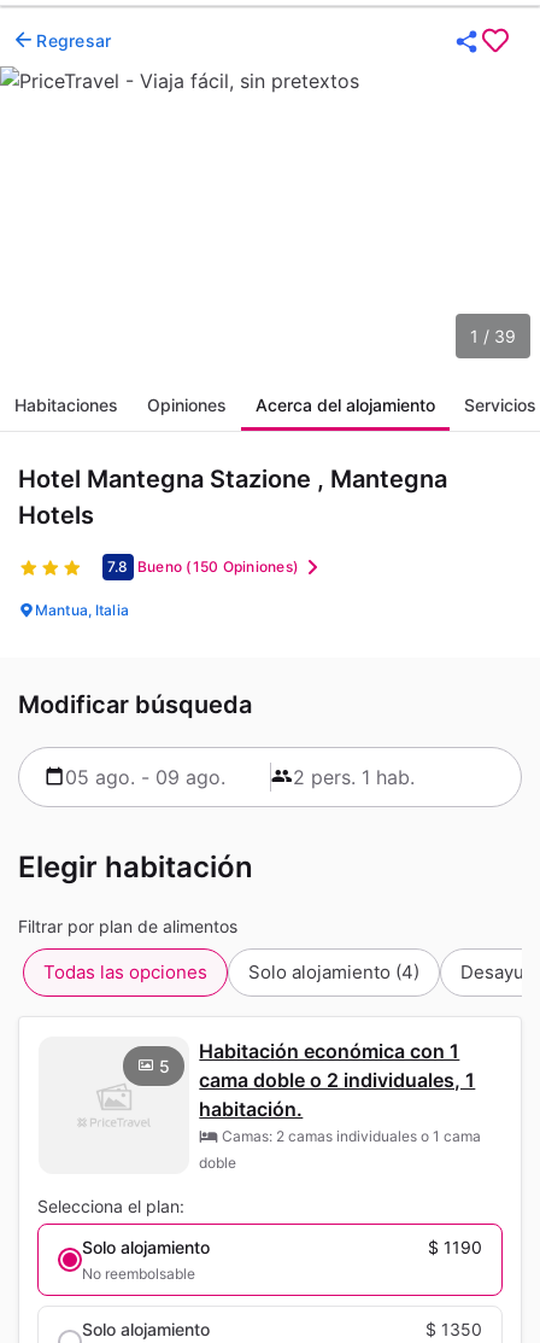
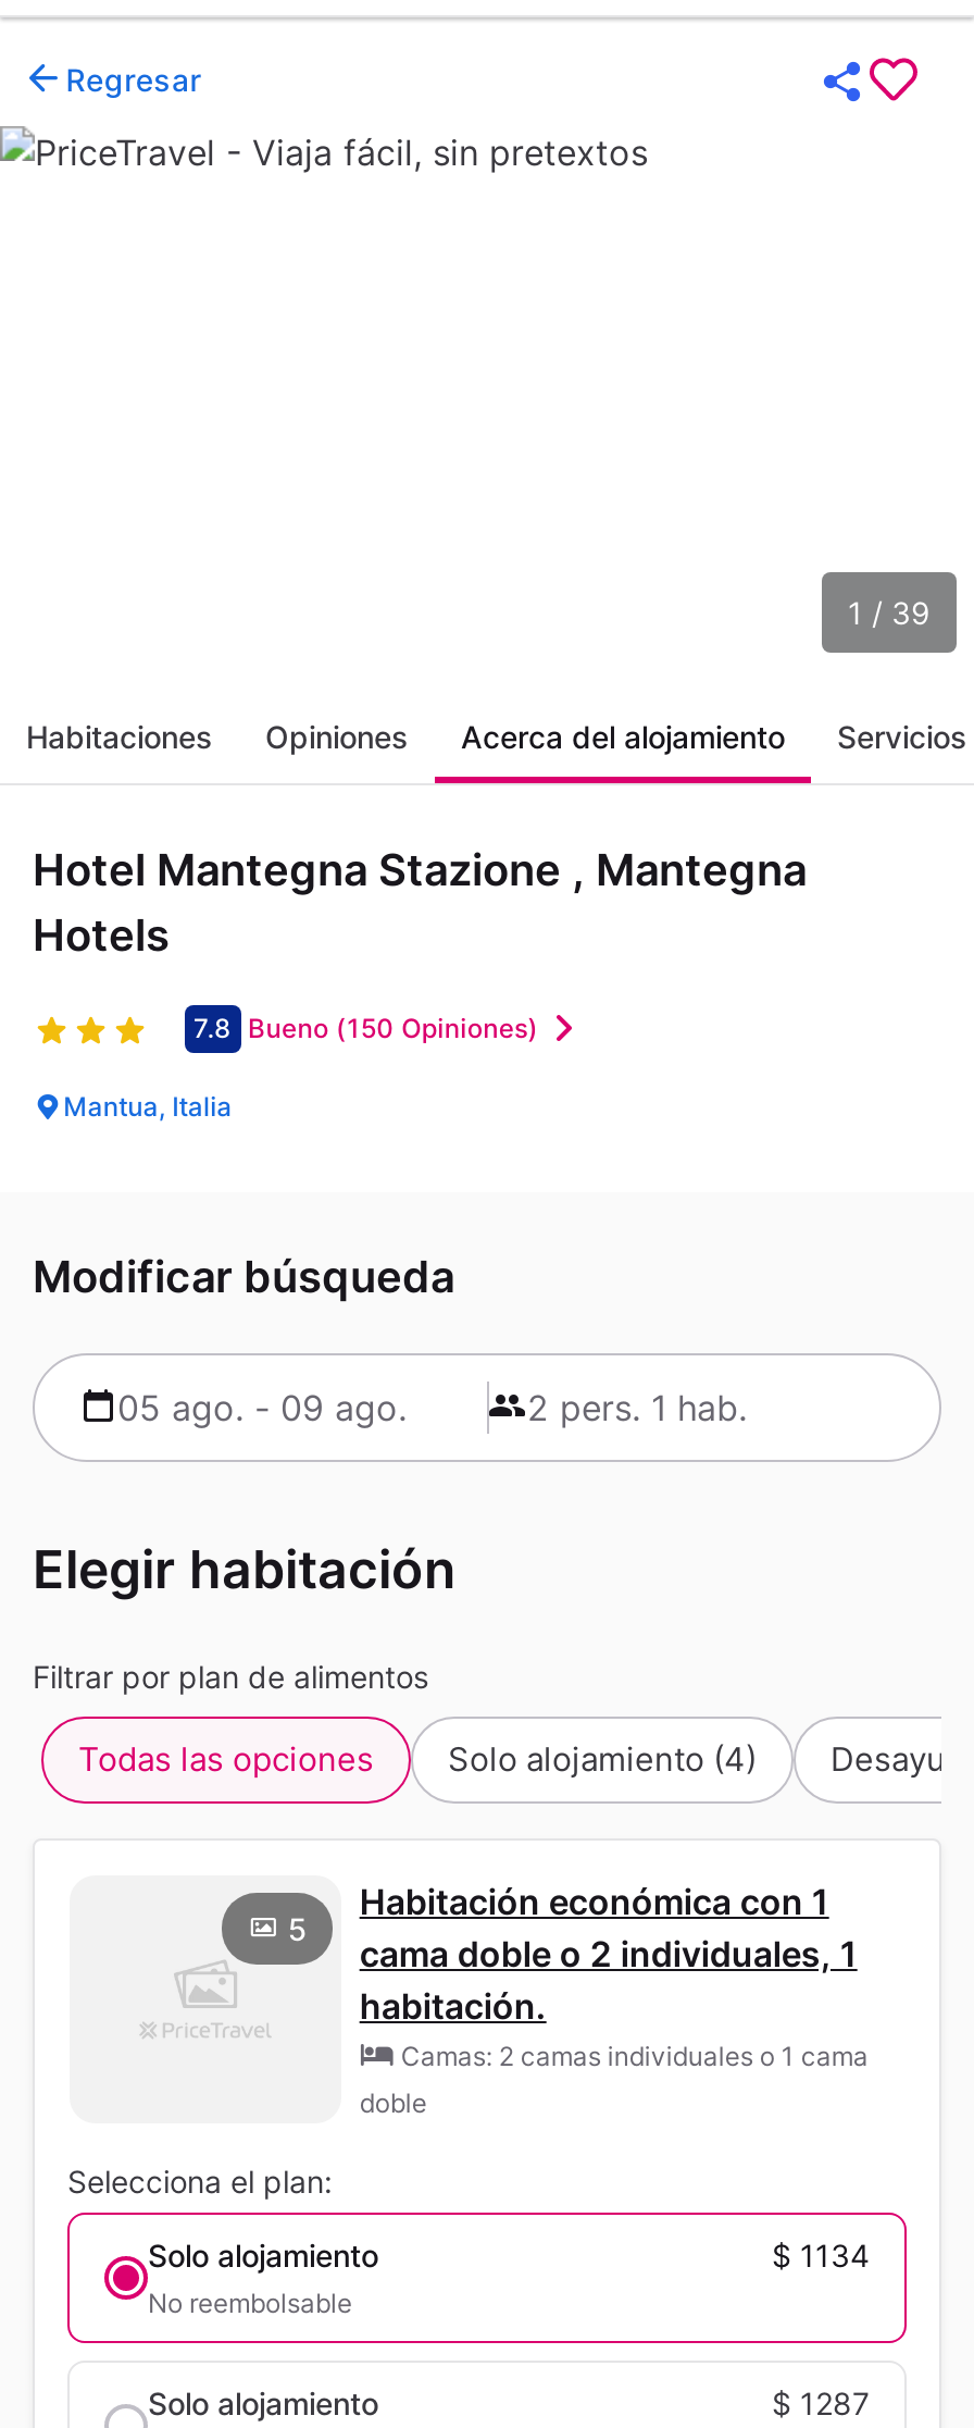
[428,1236,482,1257] $ 1190 -> [772,2236,870,2273] $ 1134
[425,1318,482,1339] $ 1350 -> [772,2384,870,2421] $ 1287

